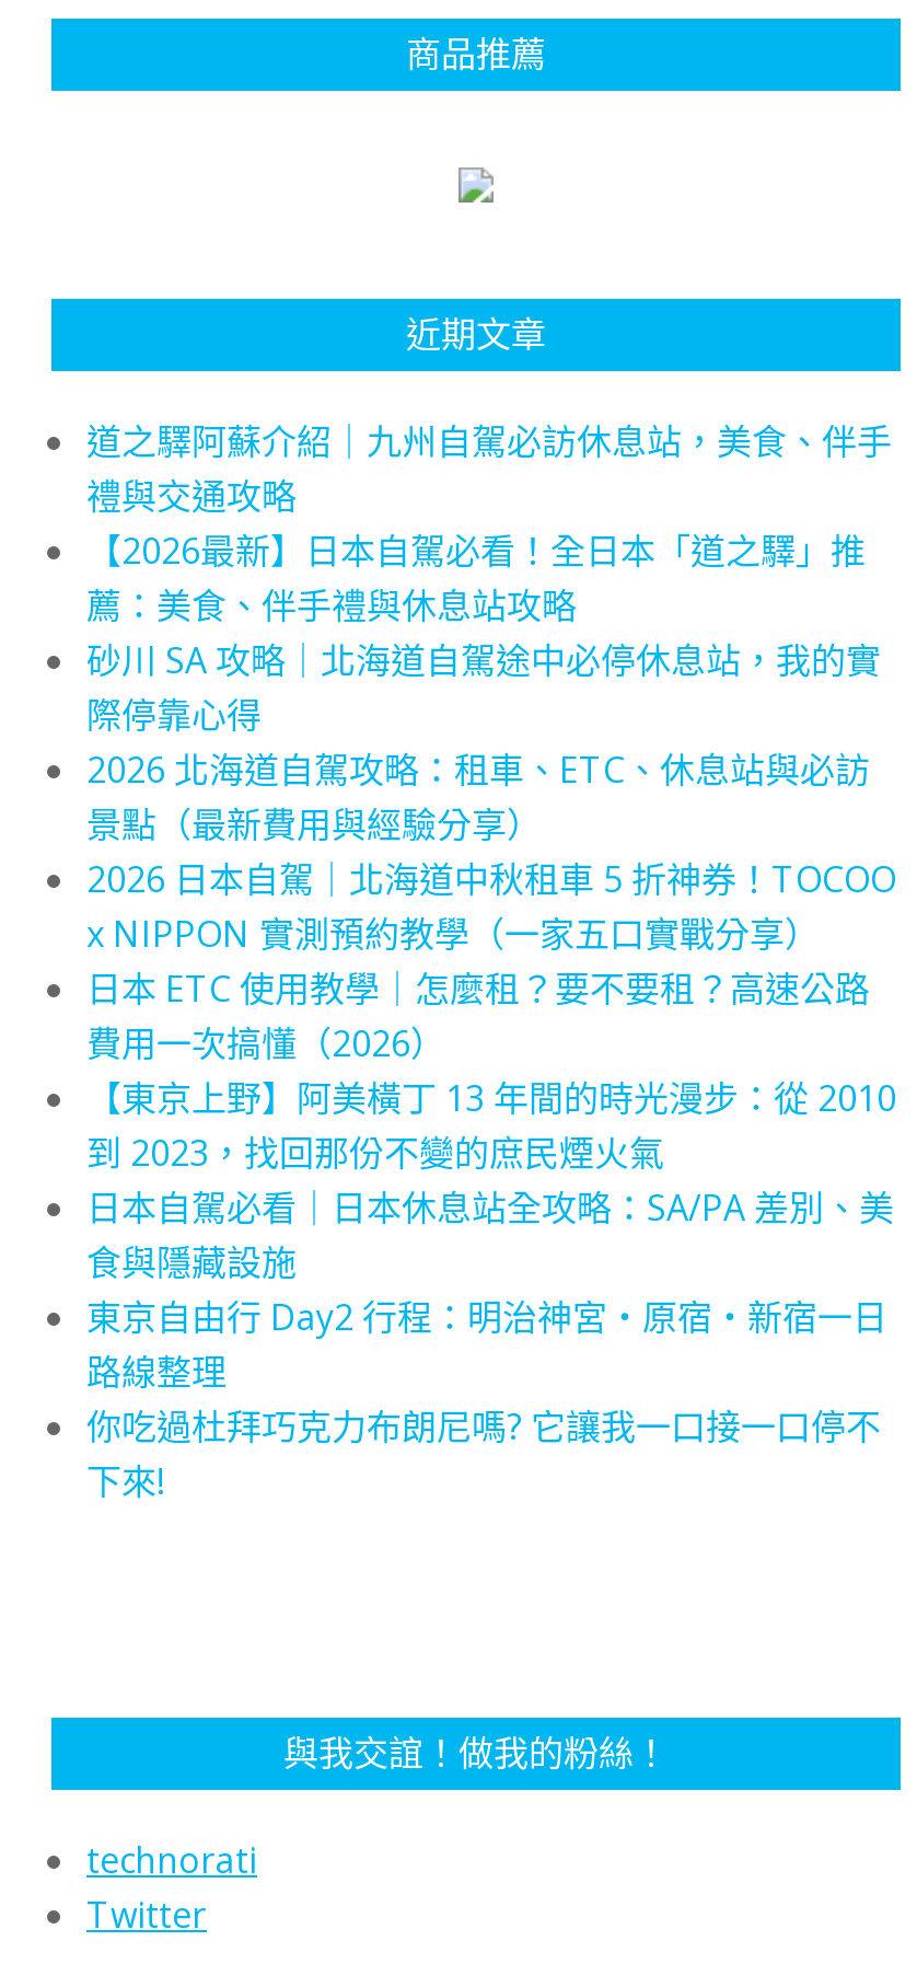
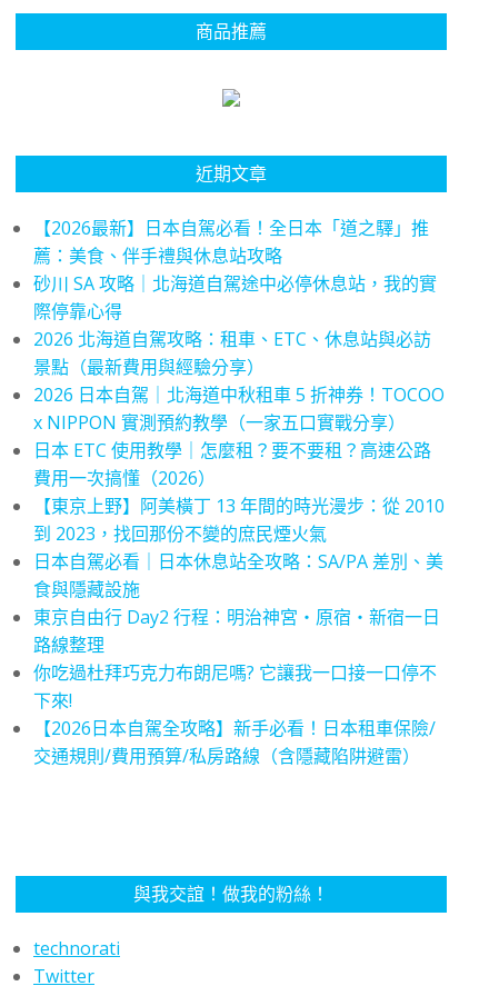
[86,418,892,521] 道之驛阿蘇介紹｜九州自駕必訪休息站，美食、伴手 | 禮與交通攻略 -> none
moved [86,527,896,1506] -> [33,216,445,713]: 【2026最新】日本自駕必看！全日本「道之驛」推 | 薦：美食、伴手禮與休息站攻略 | 砂川 SA 攻略｜北海道自駕途中必停休息站，我的實 | ... | 你吃過杜拜巧克力布朗尼嗎? 它讓我一口接一口停不 | 下來!
none -> [33,716,436,768] 【2026日本自駕全攻略】新手必看！日本租車保險/ | 交通規則/費用預算/私房路線（含隱藏陷阱避雷）

